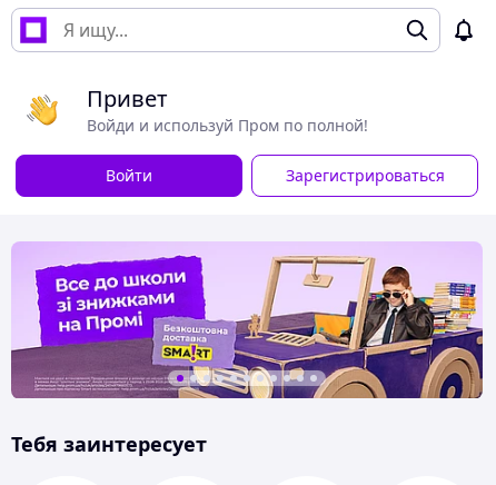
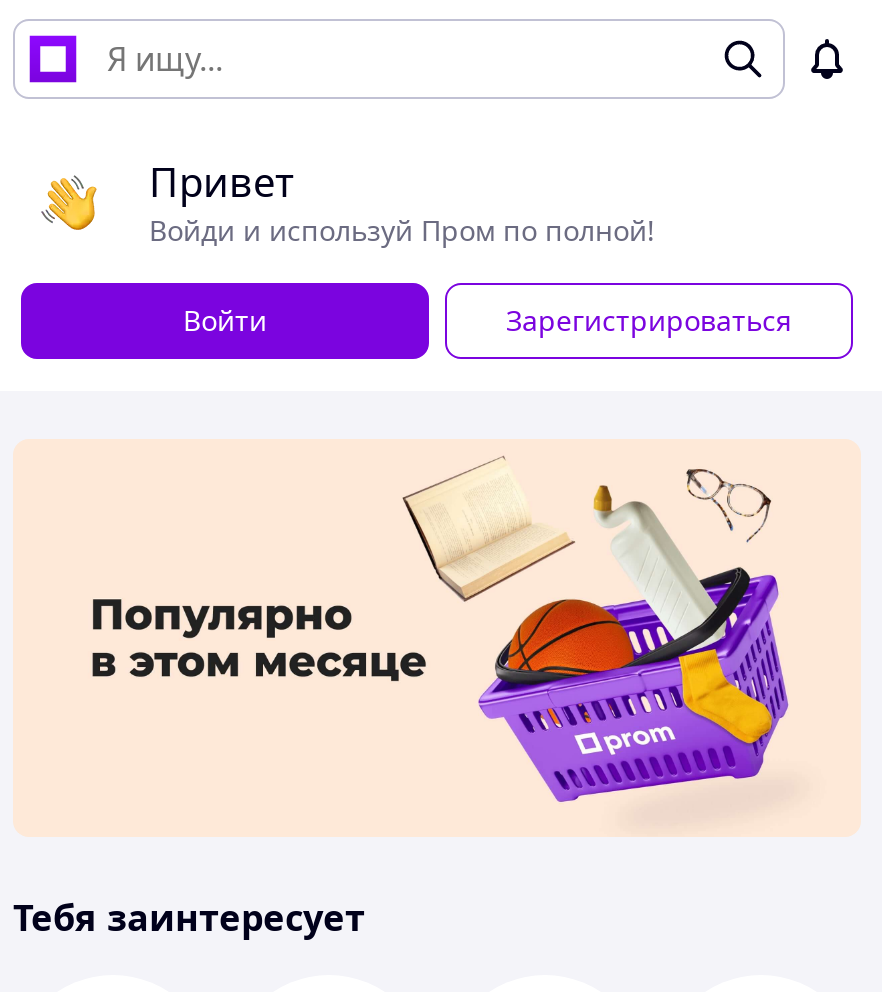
[10,241,484,399] [image] -> [15,441,859,835] [image]

